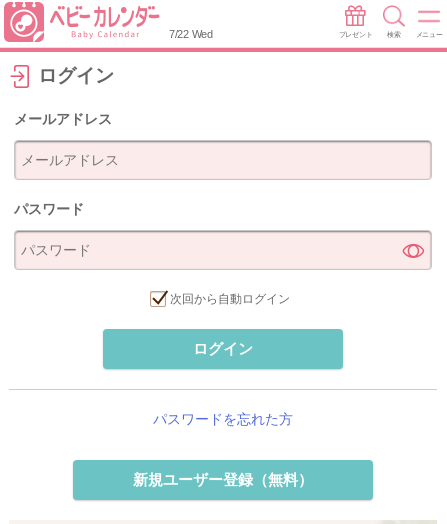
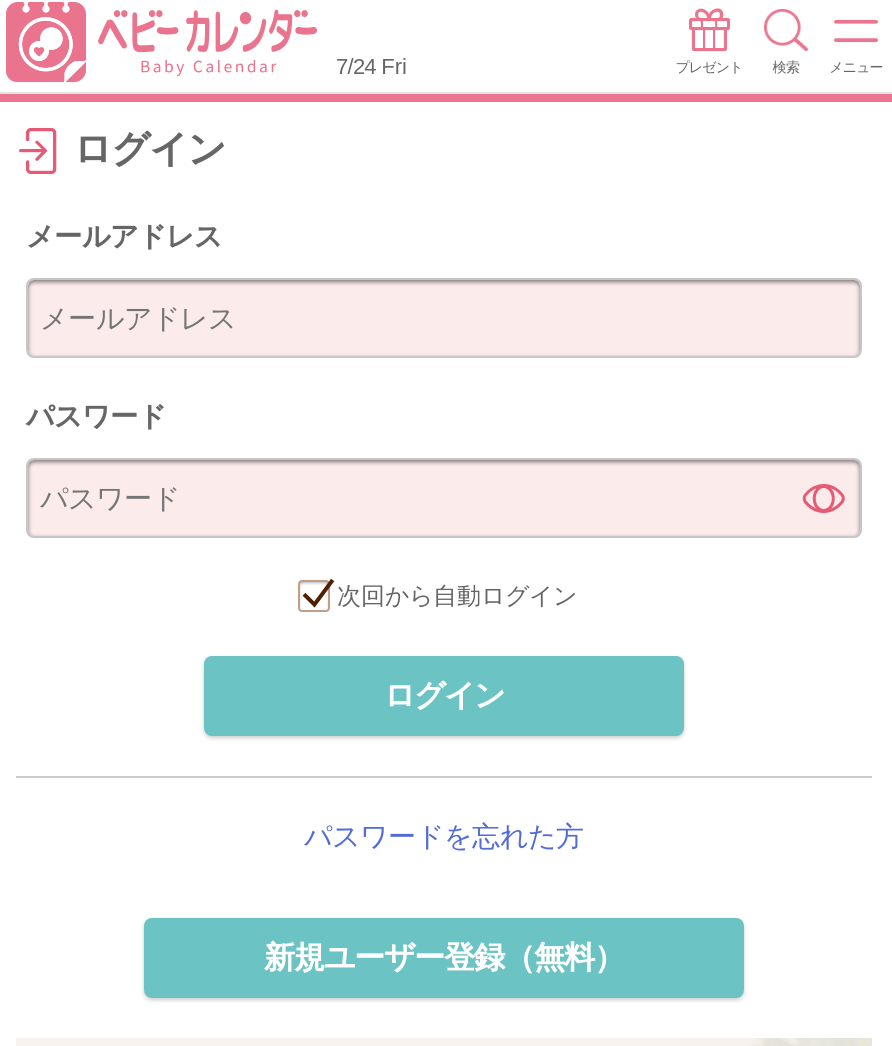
[169,28,213,40] 7/22 Wed -> [336,54,406,78] 7/24 Fri

